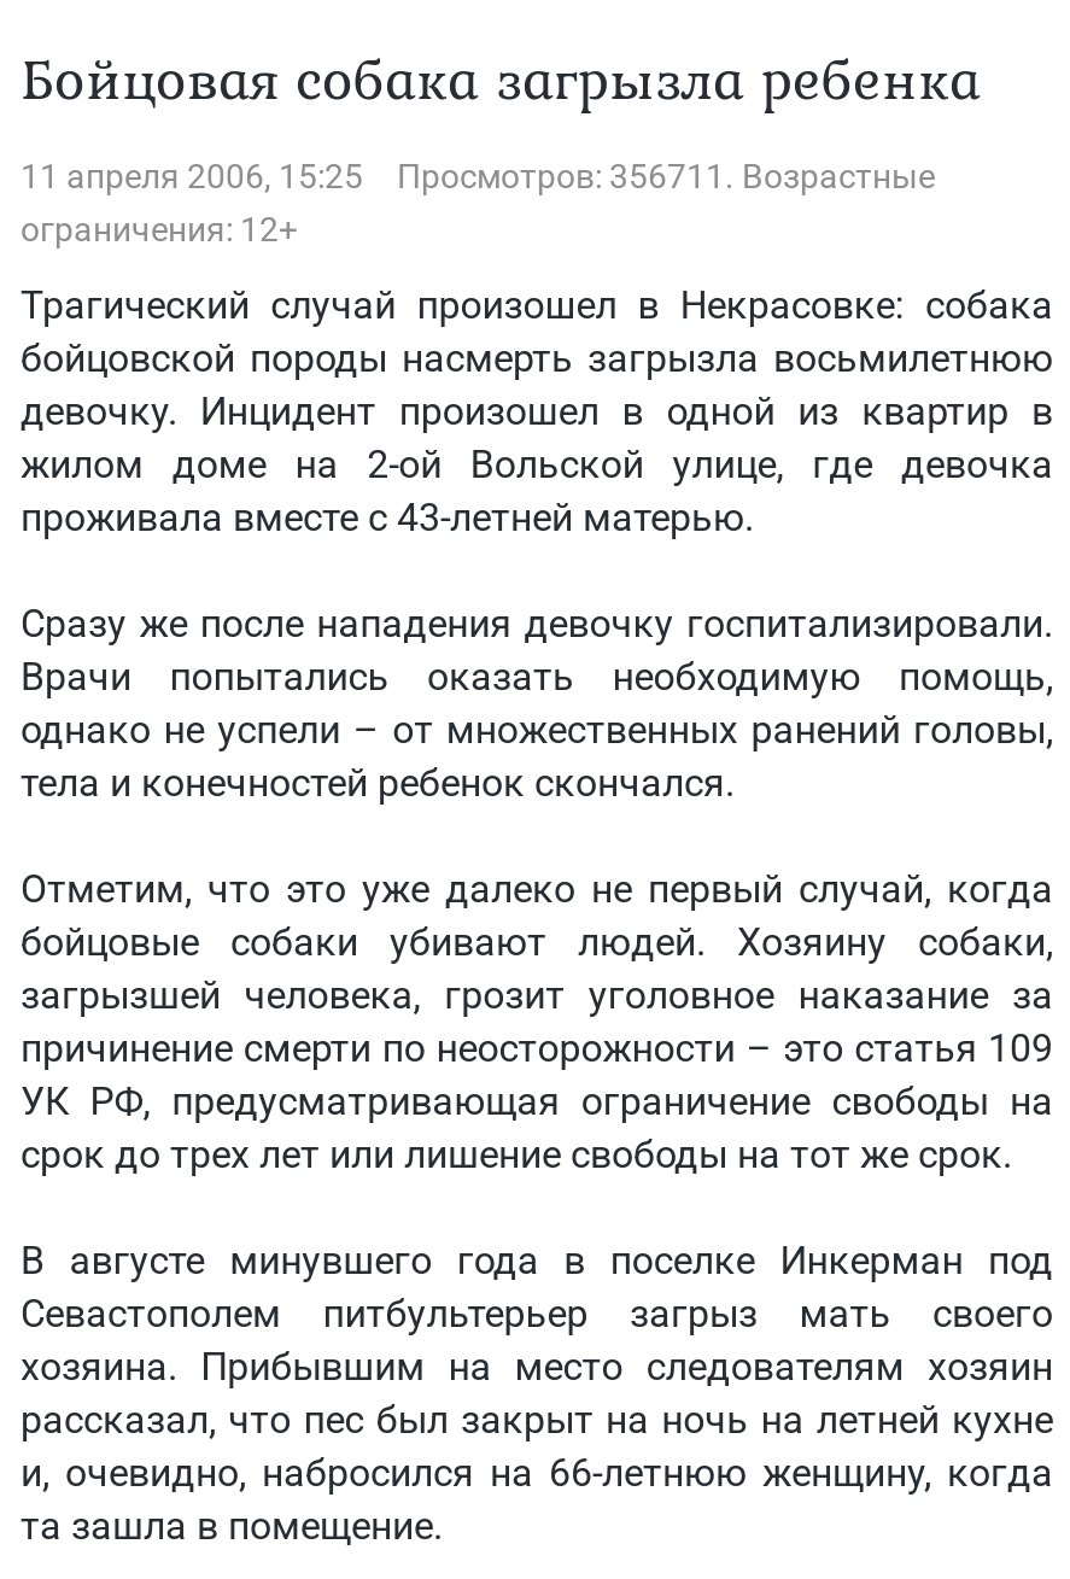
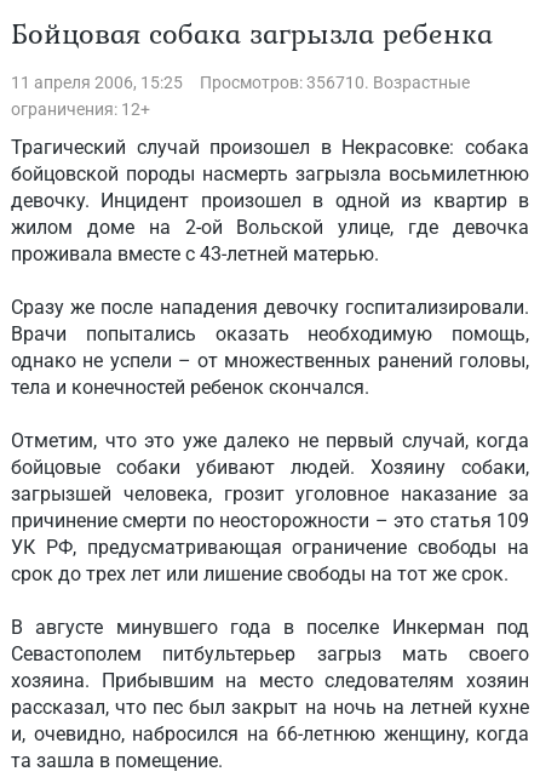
[397,157,935,195] Просмотров: 356711. Возрастные -> [200,73,470,92] Просмотров: 356710. Возрастные

